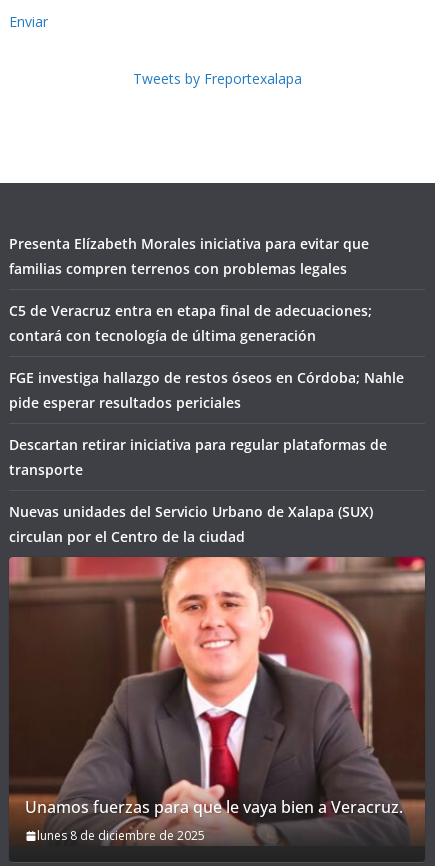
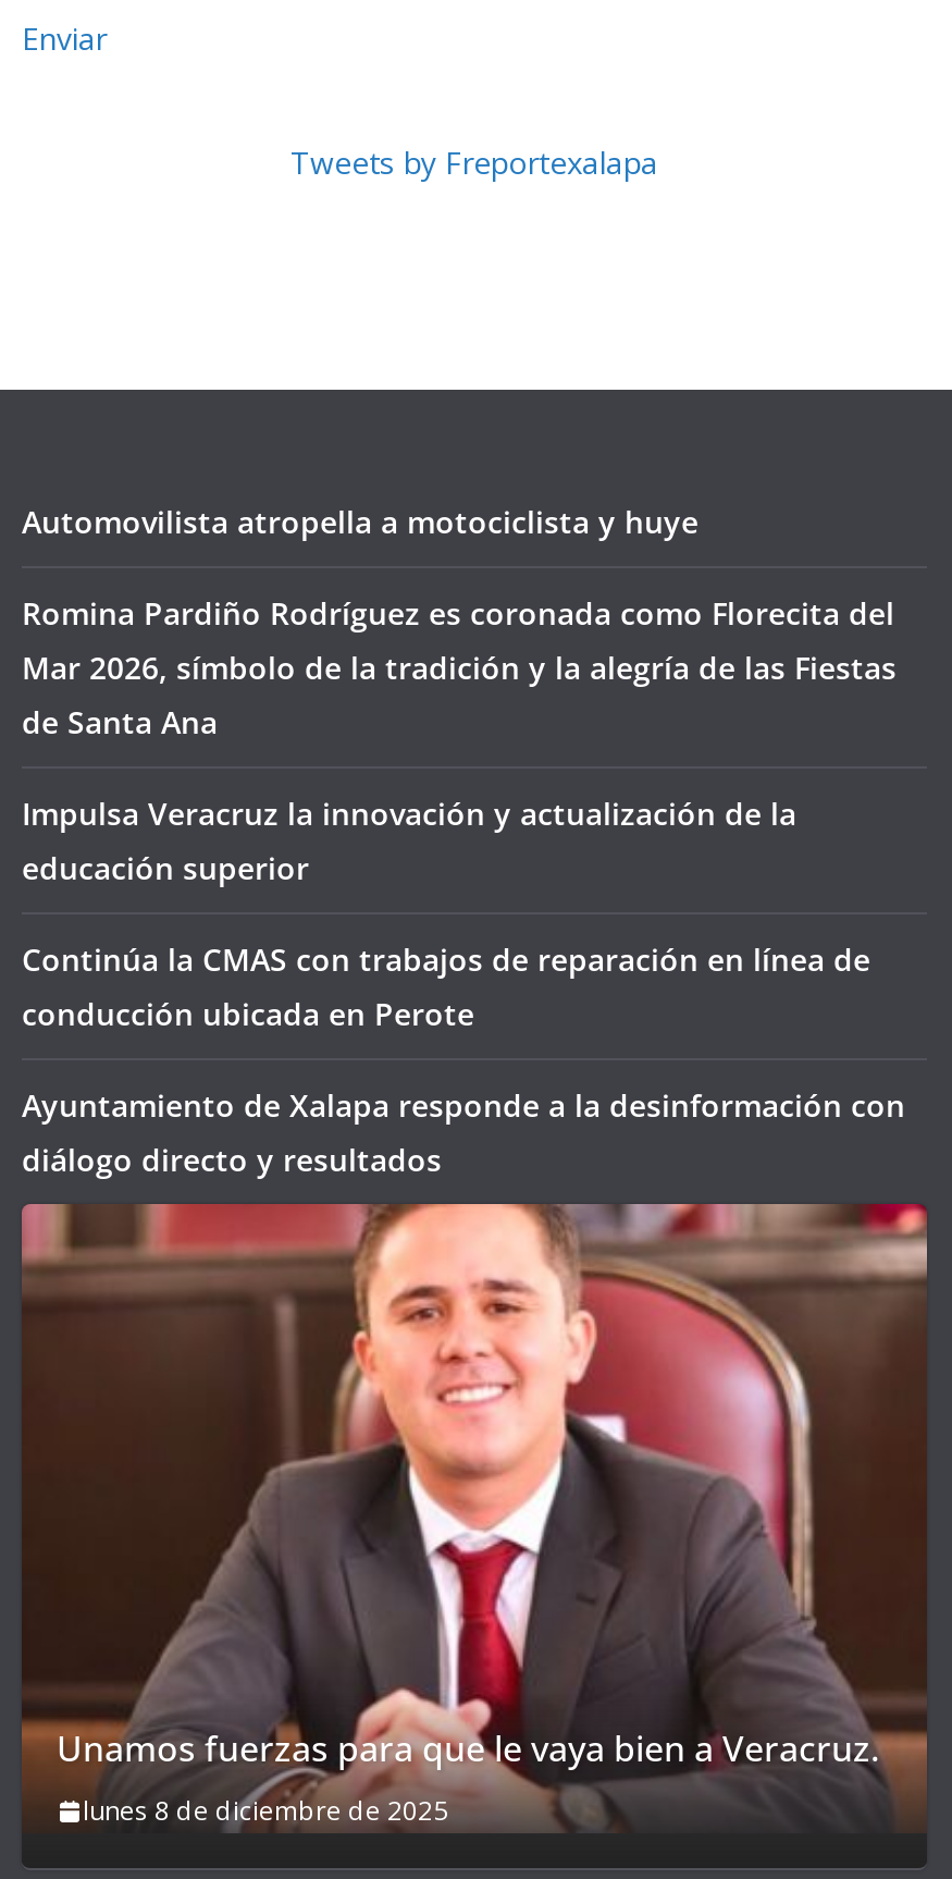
[9,234,369,278] Presenta Elízabeth Morales iniciativa para evitar que | familias compren terrenos con problemas legales -> [22,502,698,543] Automovilista atropella a motociclista y huye
[9,301,372,345] C5 de Veracruz entra en etapa final de adecuaciones; | contará con tecnología de última generación -> [22,593,897,743] Romina Pardiño Rodríguez es coronada como Florecita del | Mar 2026, símbolo de la tradición y la alegría de las Fiestas | de Santa Ana
[9,368,404,412] FGE investiga hallazgo de restos óseos en Córdoba; Nahle | pide esperar resultados periciales -> [22,793,796,889] Impulsa Veracruz la innovación y actualización de la | educación superior
[9,435,387,479] Descartan retirar iniciativa para regular plataformas de | transporte -> [22,939,870,1035] Continúa la CMAS con trabajos de reparación en línea de | conducción ubicada en Perote
[9,502,373,546] Nuevas unidades del Servicio Urbano de Xalapa (SUX) | circulan por el Centro de la ciudad -> [22,1085,905,1181] Ayuntamiento de Xalapa responde a la desinformación con | diálogo directo y resultados

